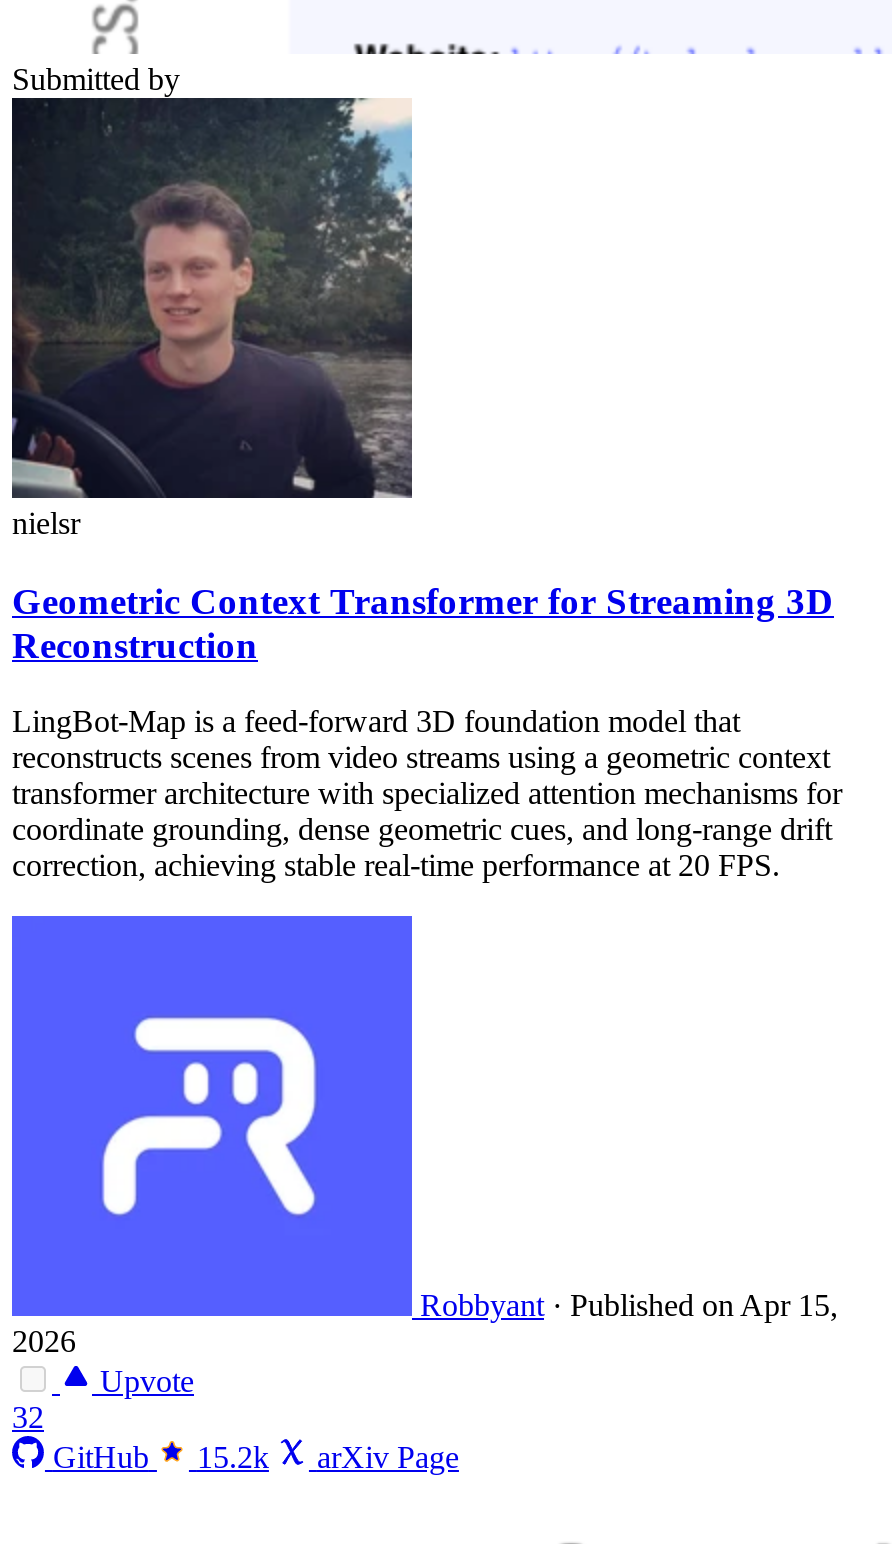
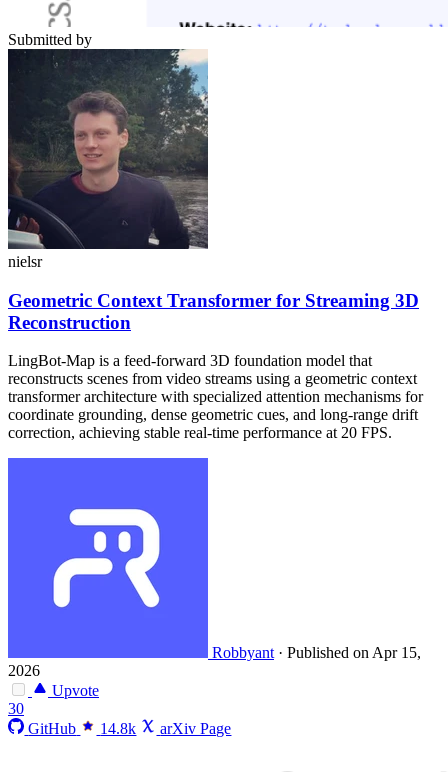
[12,1401,44,1435] 32 -> [8,700,24,717] 30
[53,1441,459,1475] GitHub 15.2k arXiv Page -> [28,720,231,737] GitHub 14.8k arXiv Page

